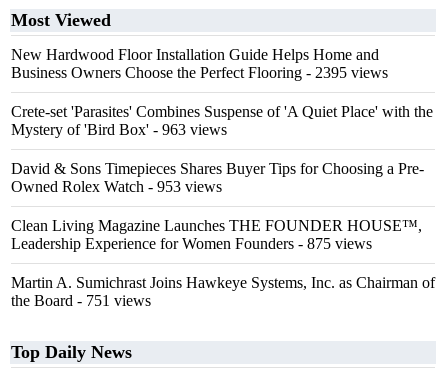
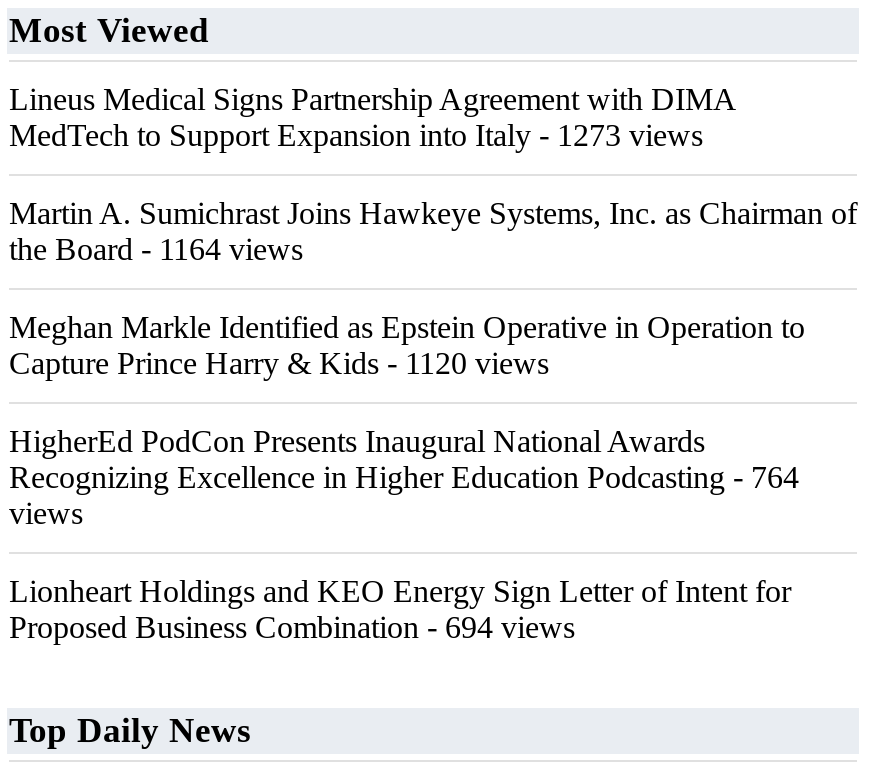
[11,46,433,252] New Hardwood Floor Installation Guide Helps Home and | Business Owners Choose the Perfect Flooring - 2395 views | Crete-set 'Parasites' Combines Suspense of 'A Quiet Place' with the | Mystery of 'Bird Box' - 963 views | David & Sons Timepieces Shares Buyer Tips for Choosing a Pre- | Owned Rolex Watch - 953 views | Clean Living Magazine Launches THE FOUNDER HOUSE™, | Leadership Experience for Women Founders - 875 views -> [9,82,735,152] Lineus Medical Signs Partnership Agreement with DIMA | MedTech to Support Expansion into Italy - 1273 views
moved [11,274,435,291] -> [9,196,857,230]: Martin A. Sumichrast Joins Hawkeye Systems, Inc. as Chairman of
[11,292,151,309] the Board - 751 views -> [9,232,805,644] the Board - 1164 views | Meghan Markle Identified as Epstein Operative in Operation to | Capture Prince Harry & Kids - 1120 views | HigherEd PodCon Presents Inaugural National Awards | Recognizing Excellence in Higher Education Podcasting - 764 | views | Lionheart Holdings and KEO Energy Sign Letter of Intent for | Proposed Business Combination - 694 views

